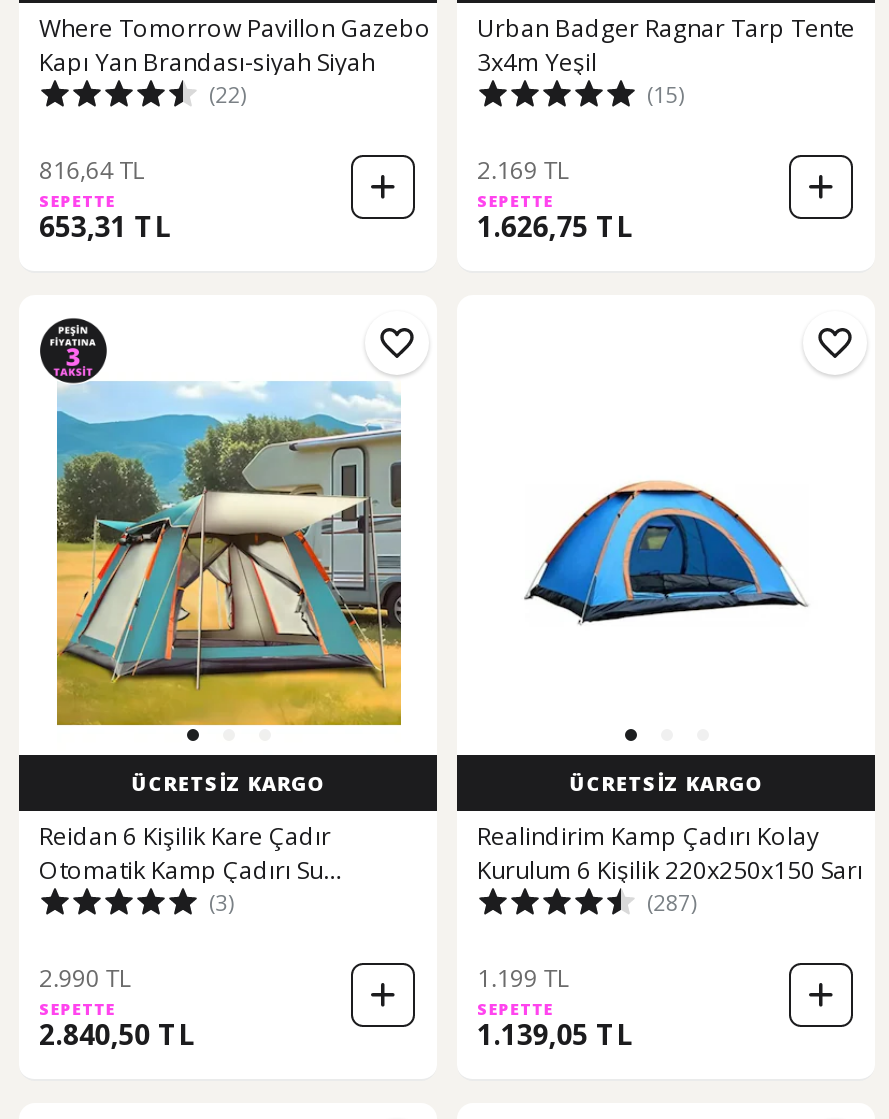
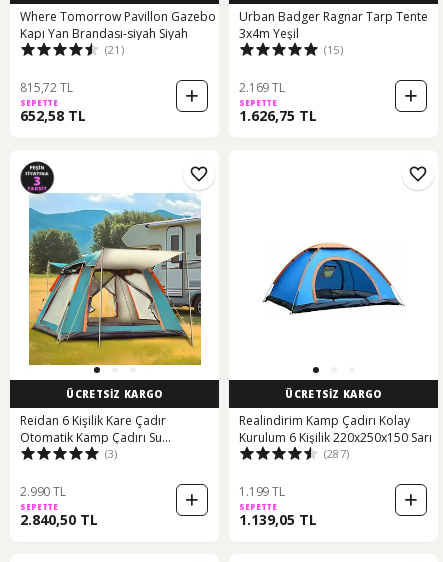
[209,78,246,108] (22) -> [105,41,124,56] (21)
[39,153,144,187] 816,64 TL -> [20,79,73,96] 815,72 TL
[39,207,170,245] 653,31 TL -> [20,106,86,125] 652,58 TL

